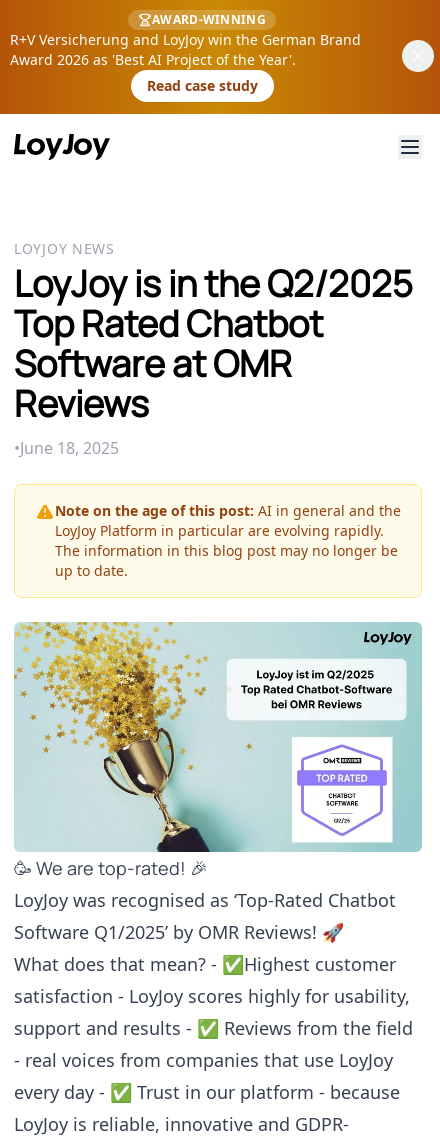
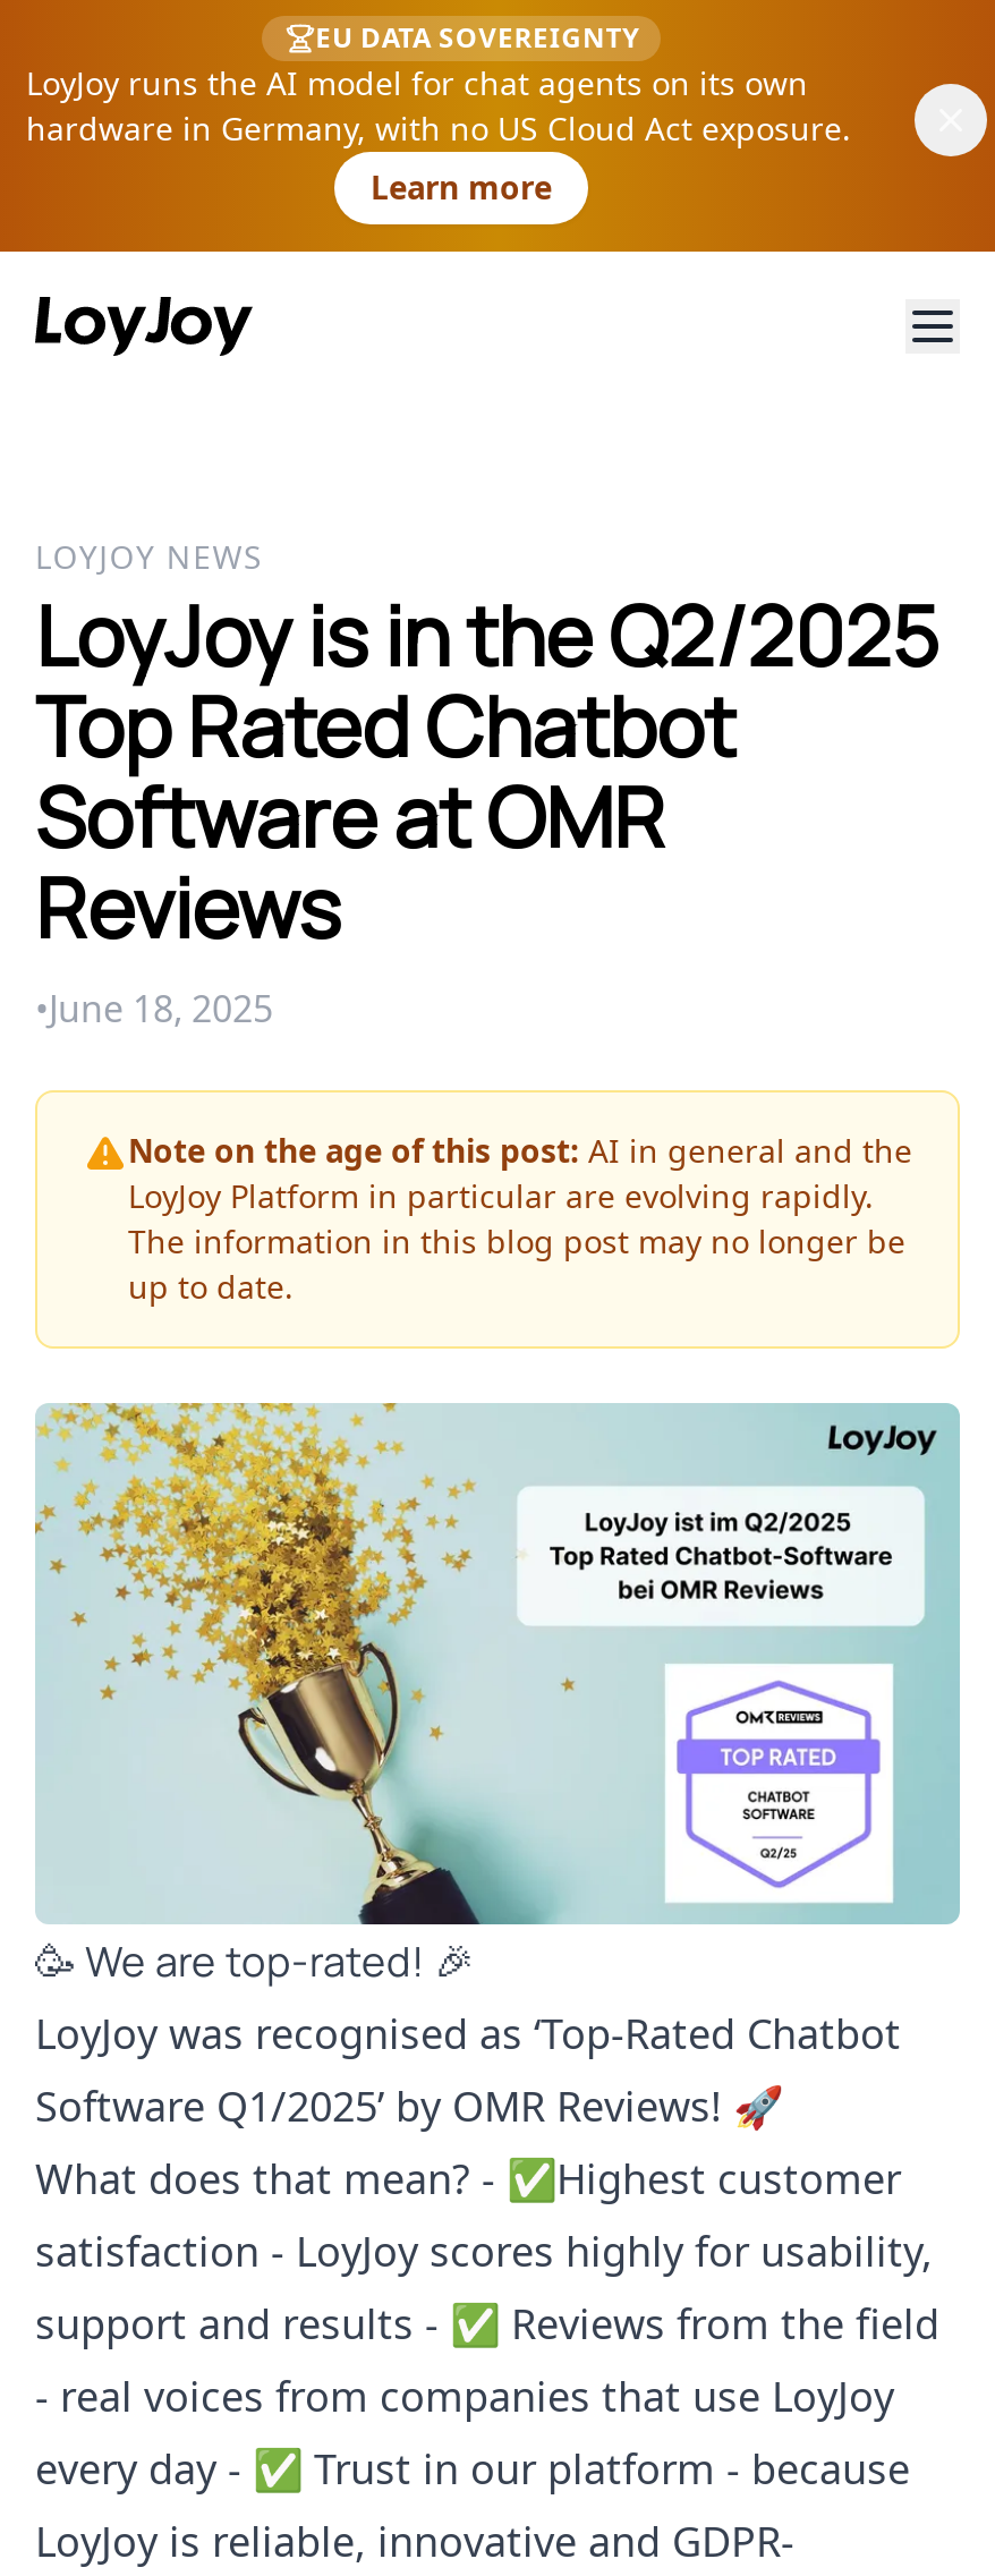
[10,11,361,95] AWARD-WINNING | R+V Versicherung and LoyJoy win the German Brand | Award 2026 as 'Best AI Project of the Year'. | Read case study -> [26,18,851,209] EU DATA SOVEREIGNTY | LoyJoy runs the AI model for chat agents on its own | hardware in Germany, with no US Cloud Act exposure. | Learn more

